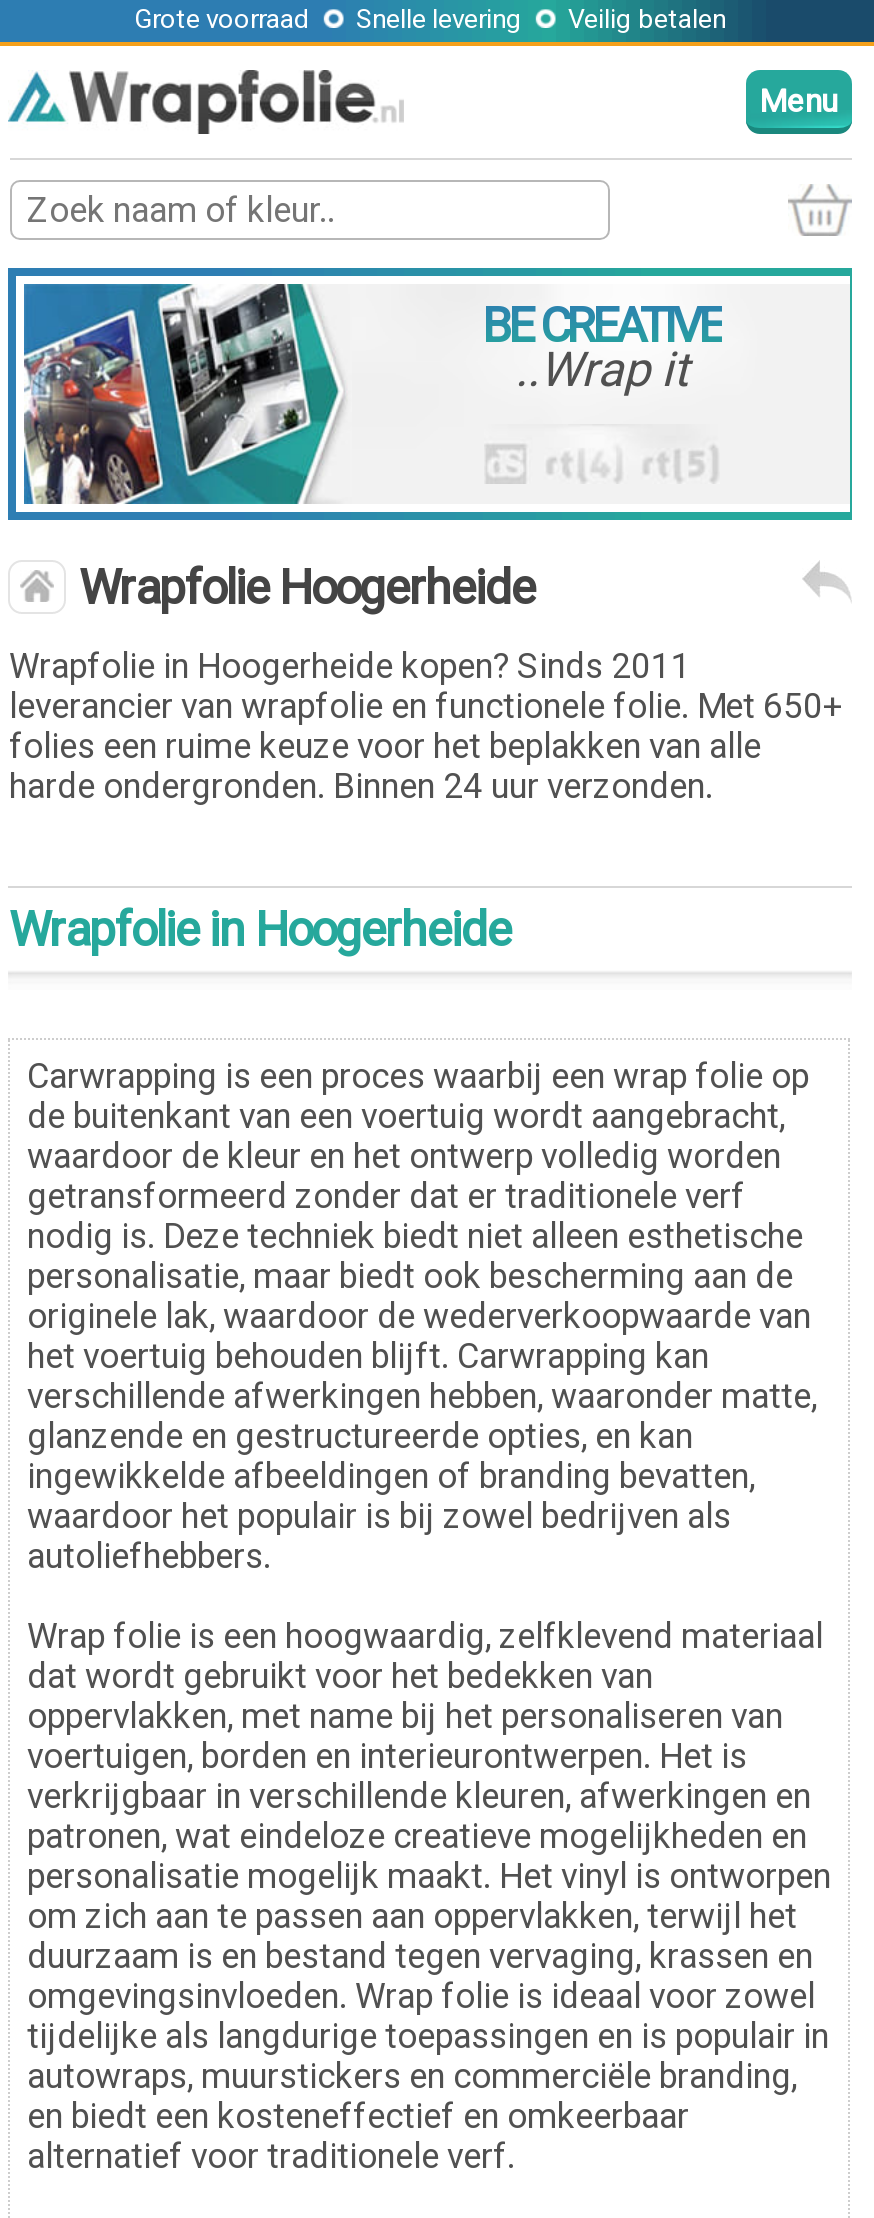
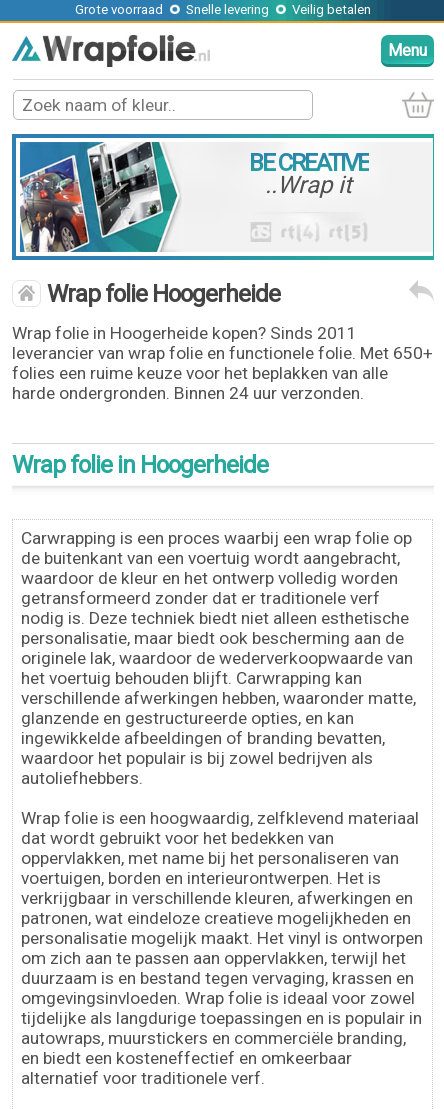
[9,902,511,958] Wrapfolie in Hoogerheide -> [12,451,268,479] Wrap folie in Hoogerheide

